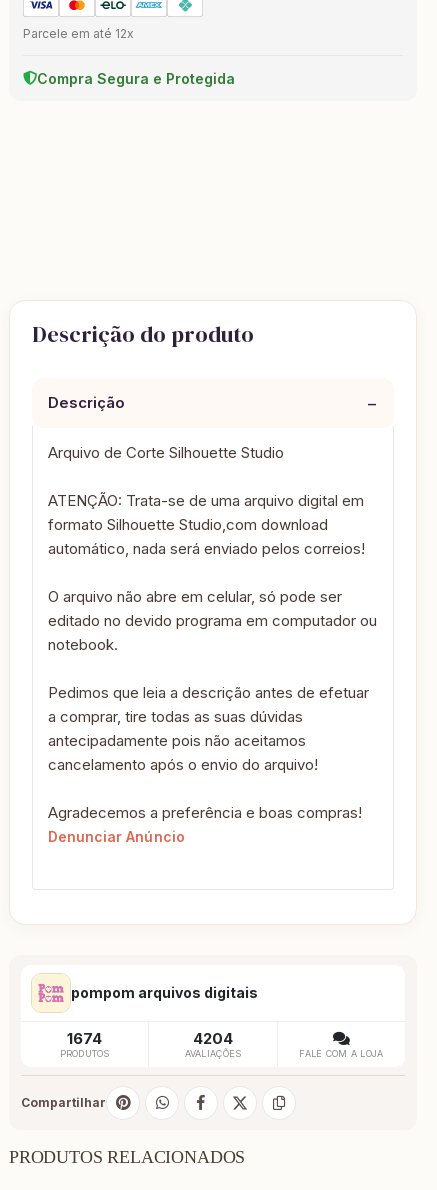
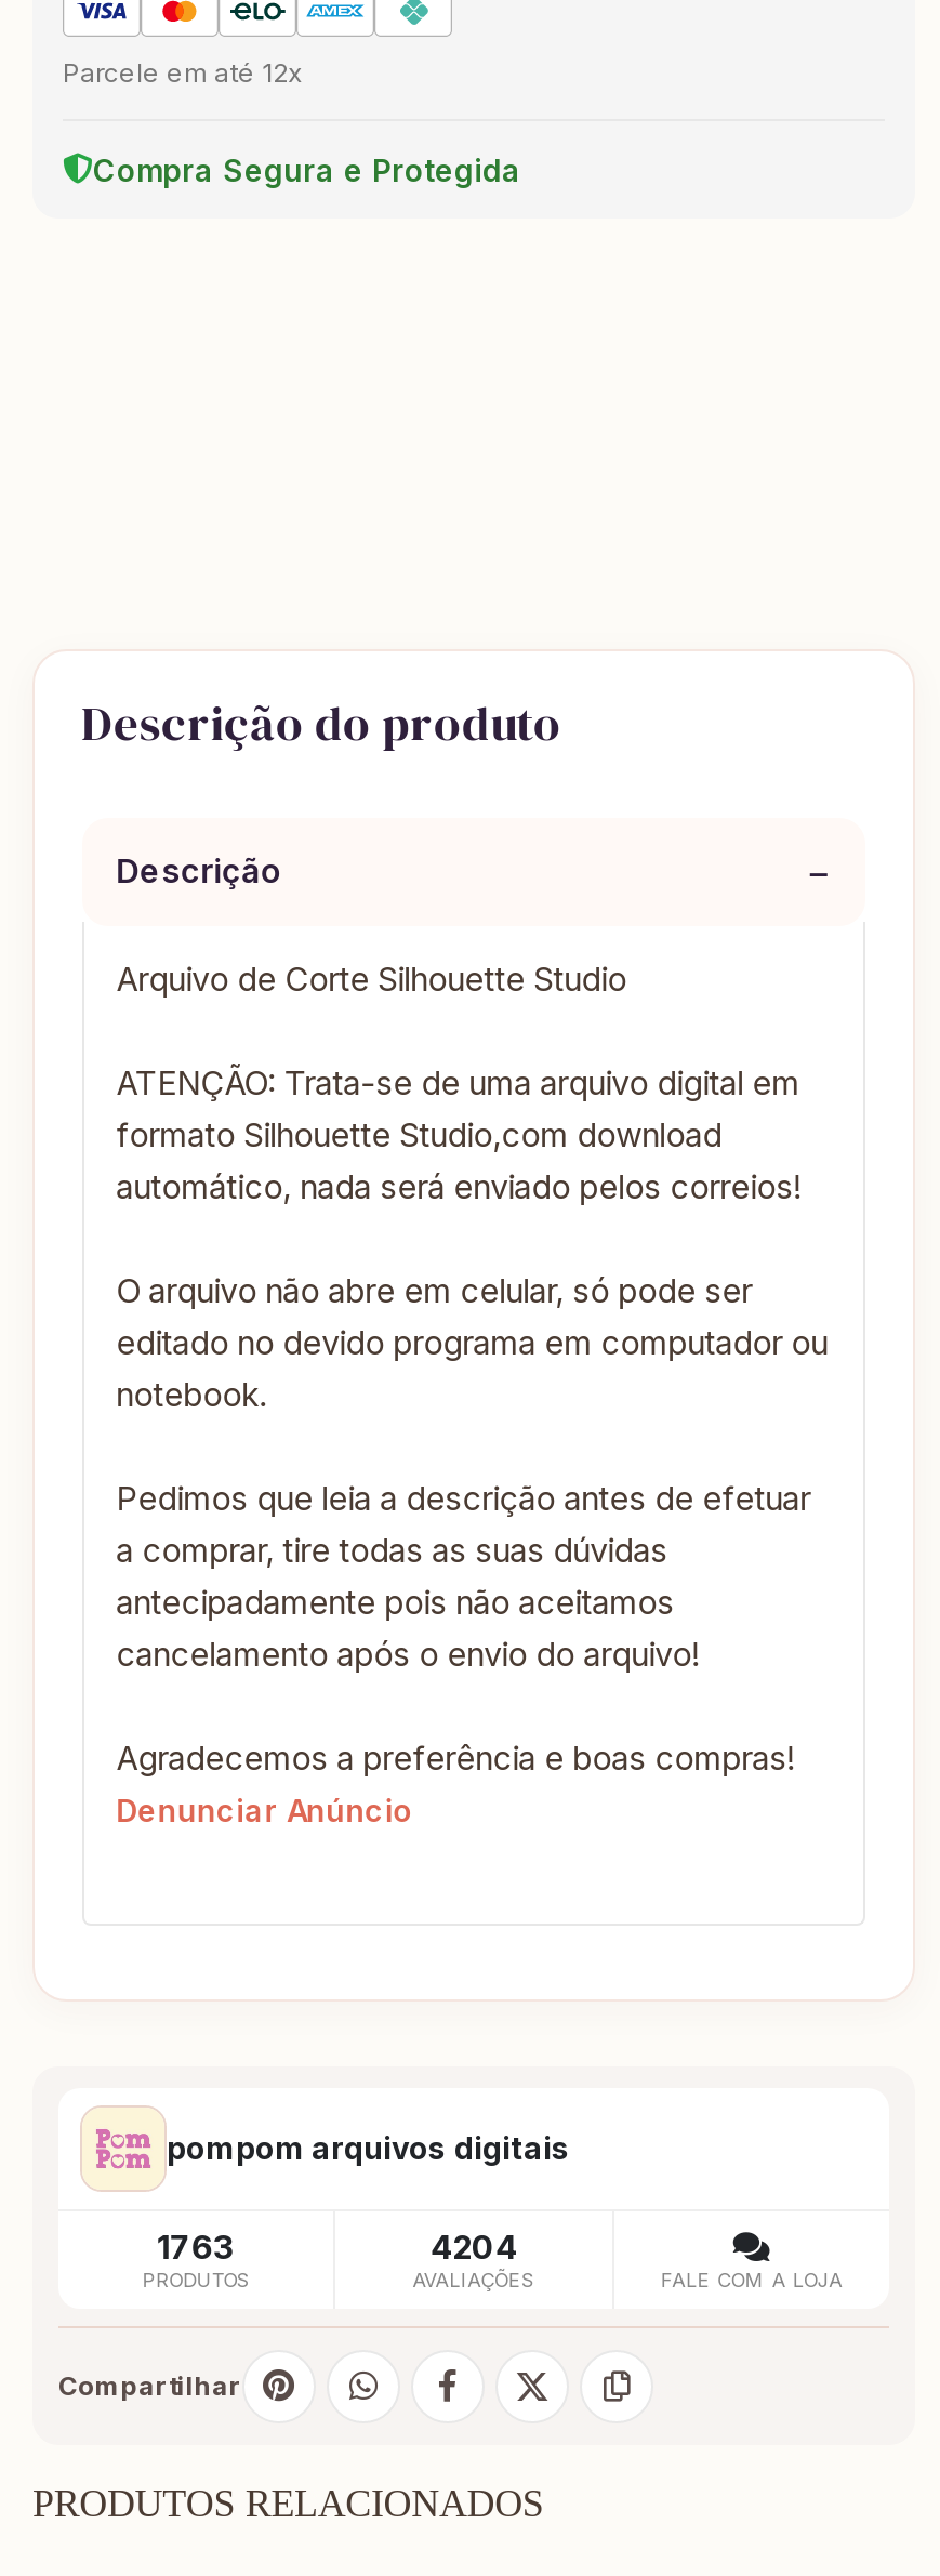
[67,1028,102,1047] 1674 -> [157,2225,235,2267] 1763

